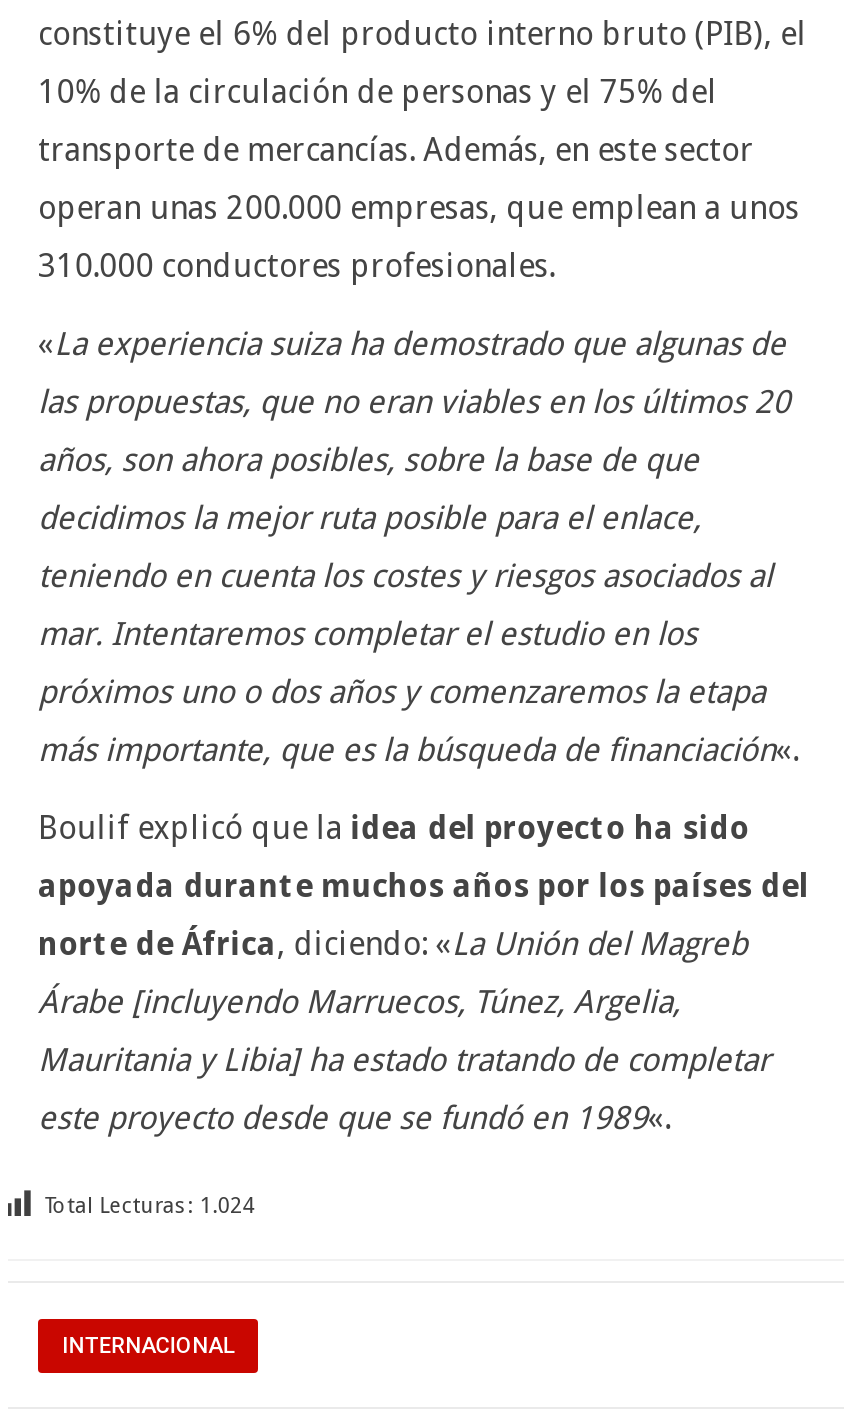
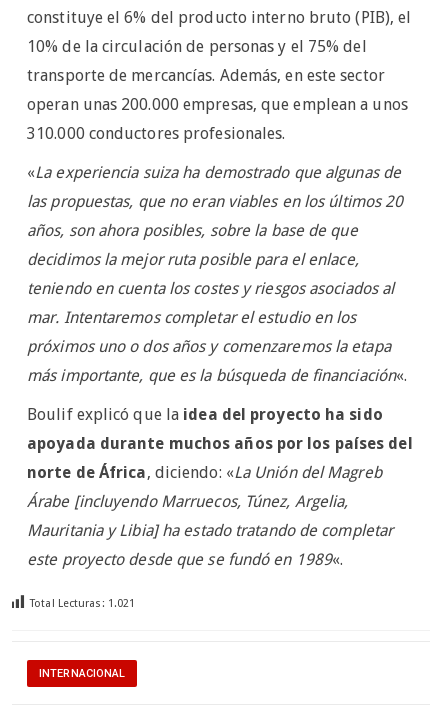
[44,1193,254,1219] Total Lecturas: 1.024 -> [30,597,135,610] Total Lecturas: 1.021

